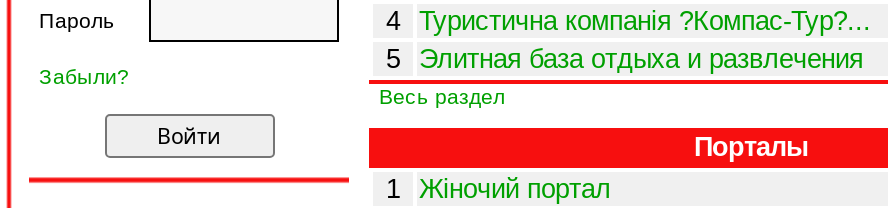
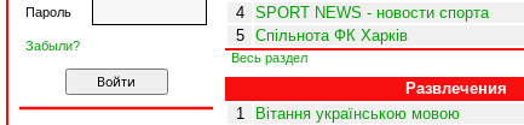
[419,6,871,36] Туристична компанія ?Компас-Тур?... -> [255,4,489,22] SPORT NEWS - новости спорта
[419,44,863,74] Элитная база отдыха и развлечения -> [255,26,408,44] Спільнота ФК Харків
[694,132,808,162] Порталы -> [405,79,507,97] Развлечения
[419,174,611,204] Жіночий портал -> [255,105,460,123] Вітання українською мовою

